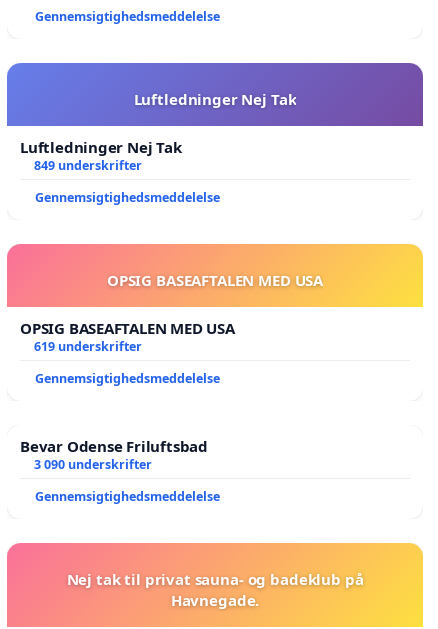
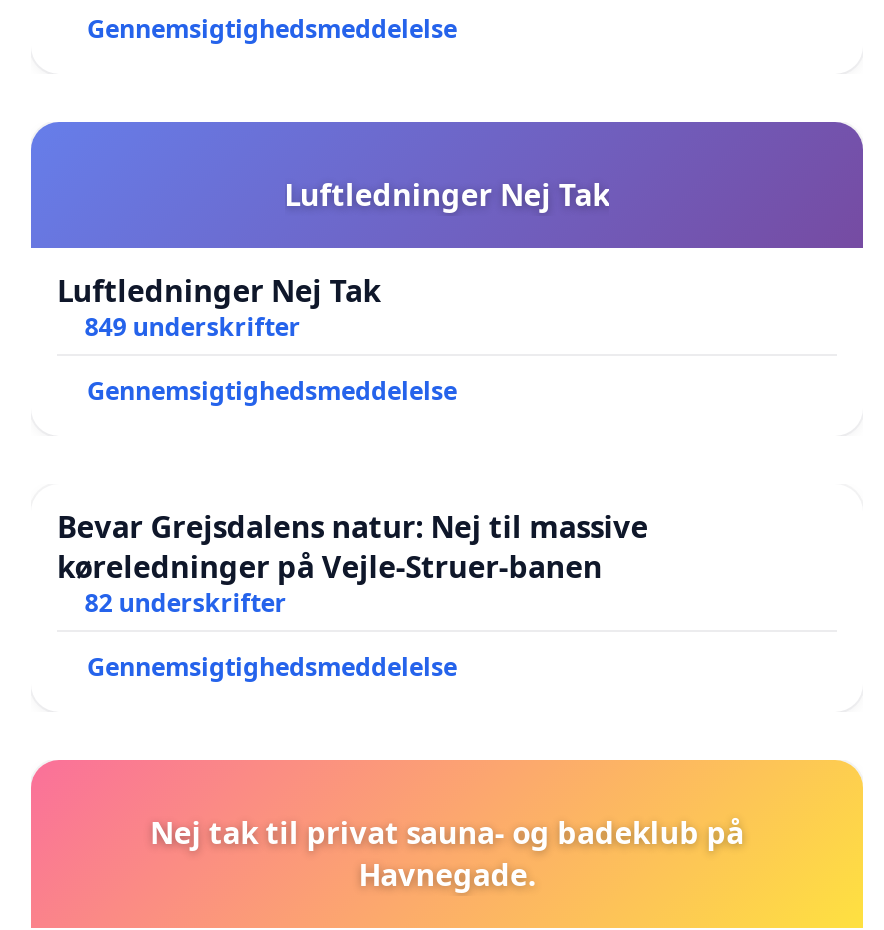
[20,270,323,473] OPSIG BASEAFTALEN MED USA | OPSIG BASEAFTALEN MED USA | 619 underskrifter | Gennemsigtighedsmeddelelse | Bevar Odense Friluftsbad | 3 090 underskrifter -> [57,507,648,621] Bevar Grejsdalens natur: Nej til massive | køreledninger på Vejle-Struer-banen | 82 underskrifter

